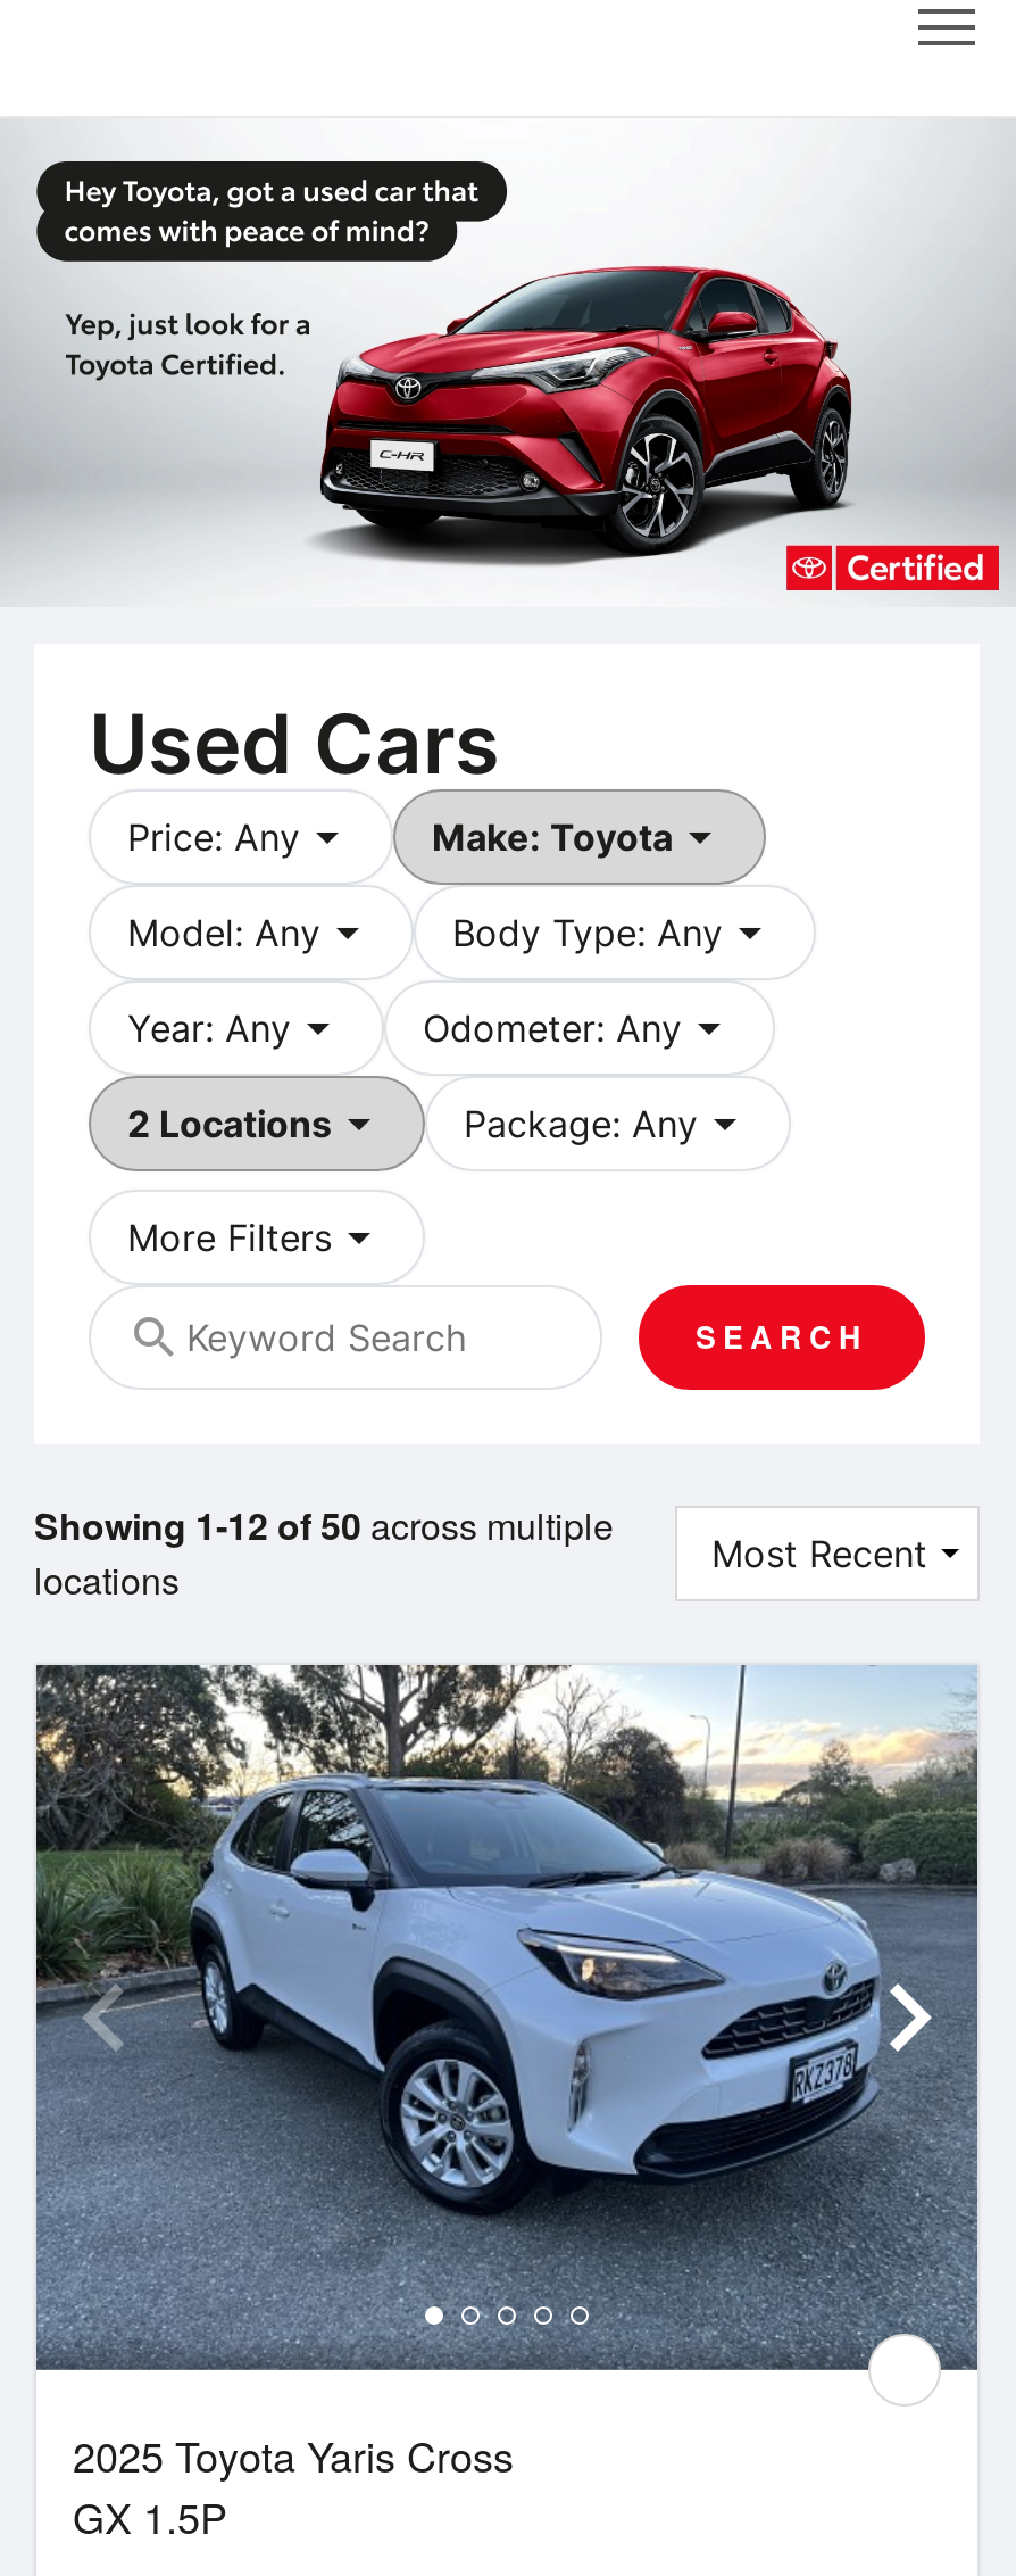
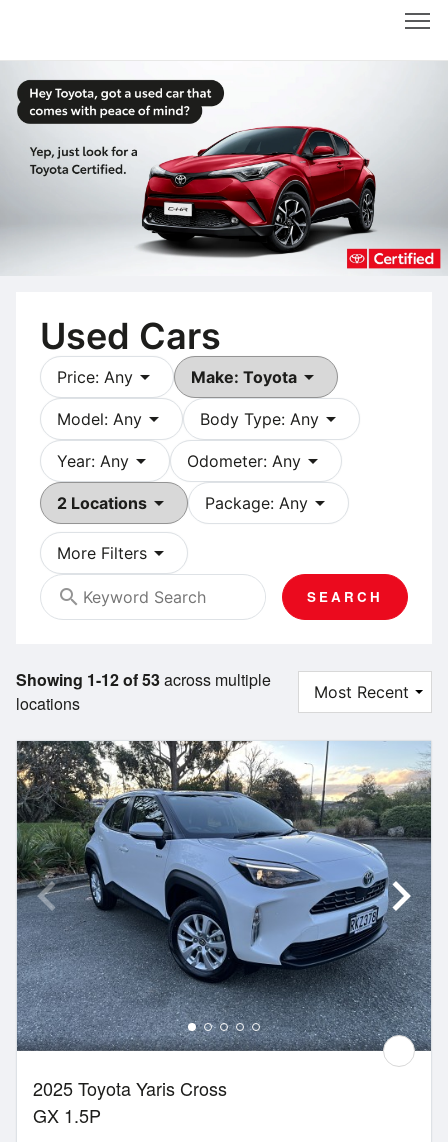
[34,1498,614,1551] Showing 1-12 of 50 across multiple -> [16,668,271,691] Showing 1-12 of 53 across multiple

